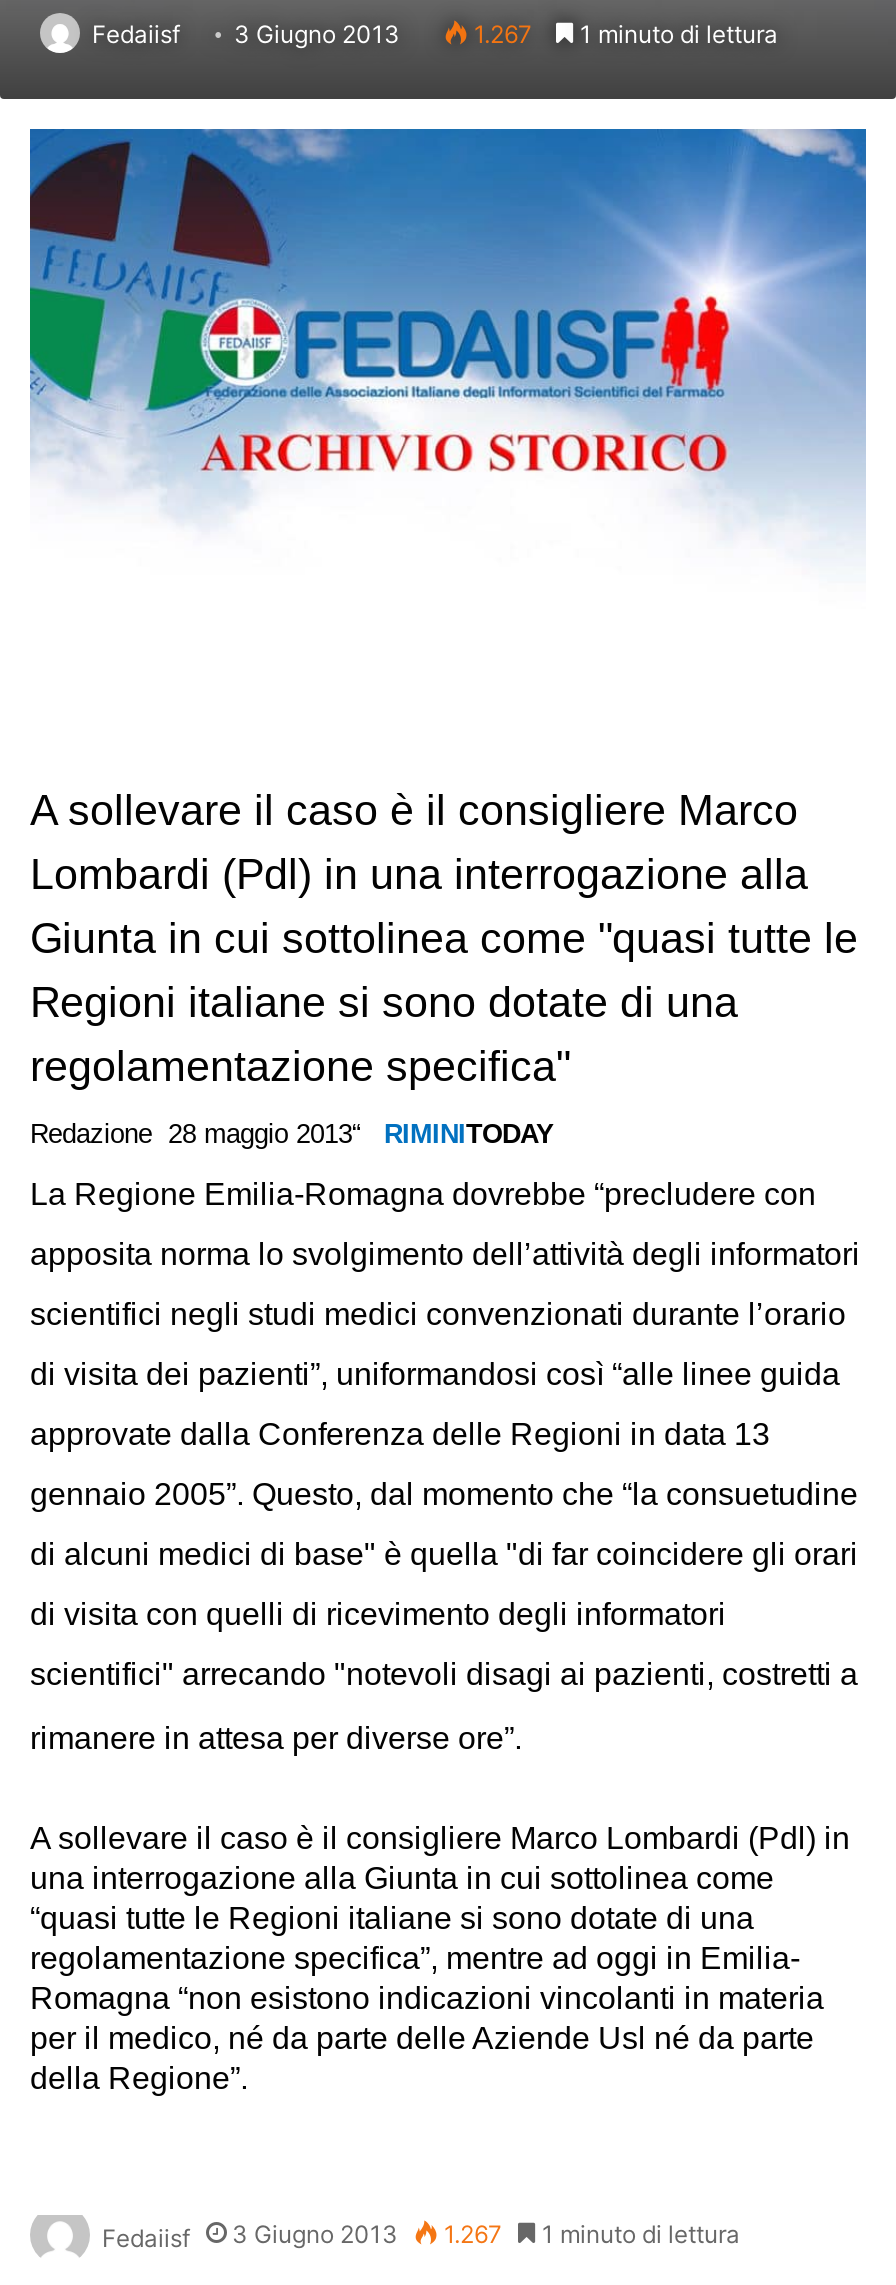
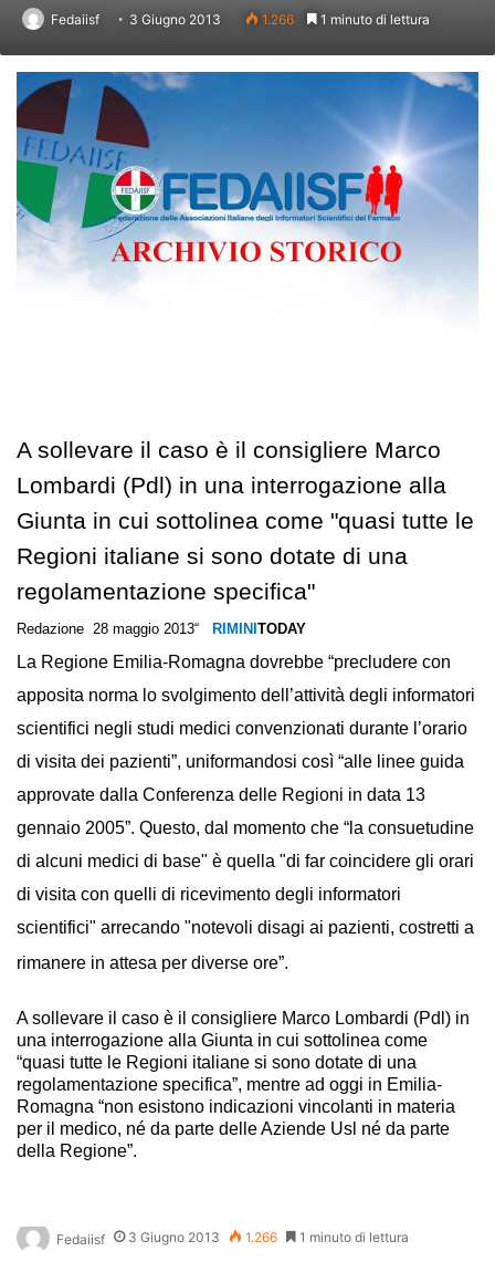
[468,20,778,50] 1.267 1 minuto di lettura -> [259,12,430,28] 1.266 1 minuto di lettura
[102,2220,740,2254] Fedaiisf 3 Giugno 2013 1.267 1 minuto di lettura -> [56,1228,409,1247] Fedaiisf 3 Giugno 2013 1.266 1 minuto di lettura

